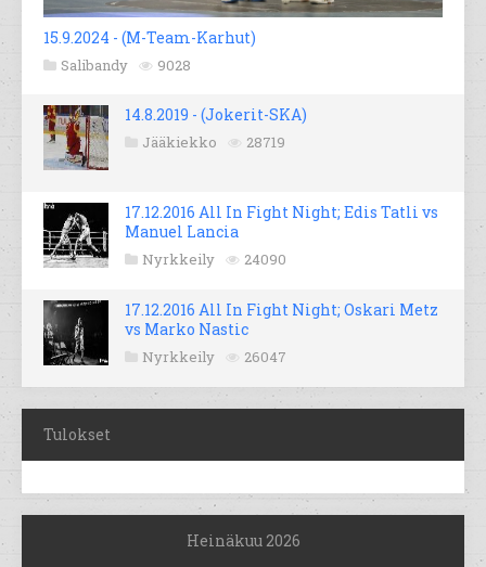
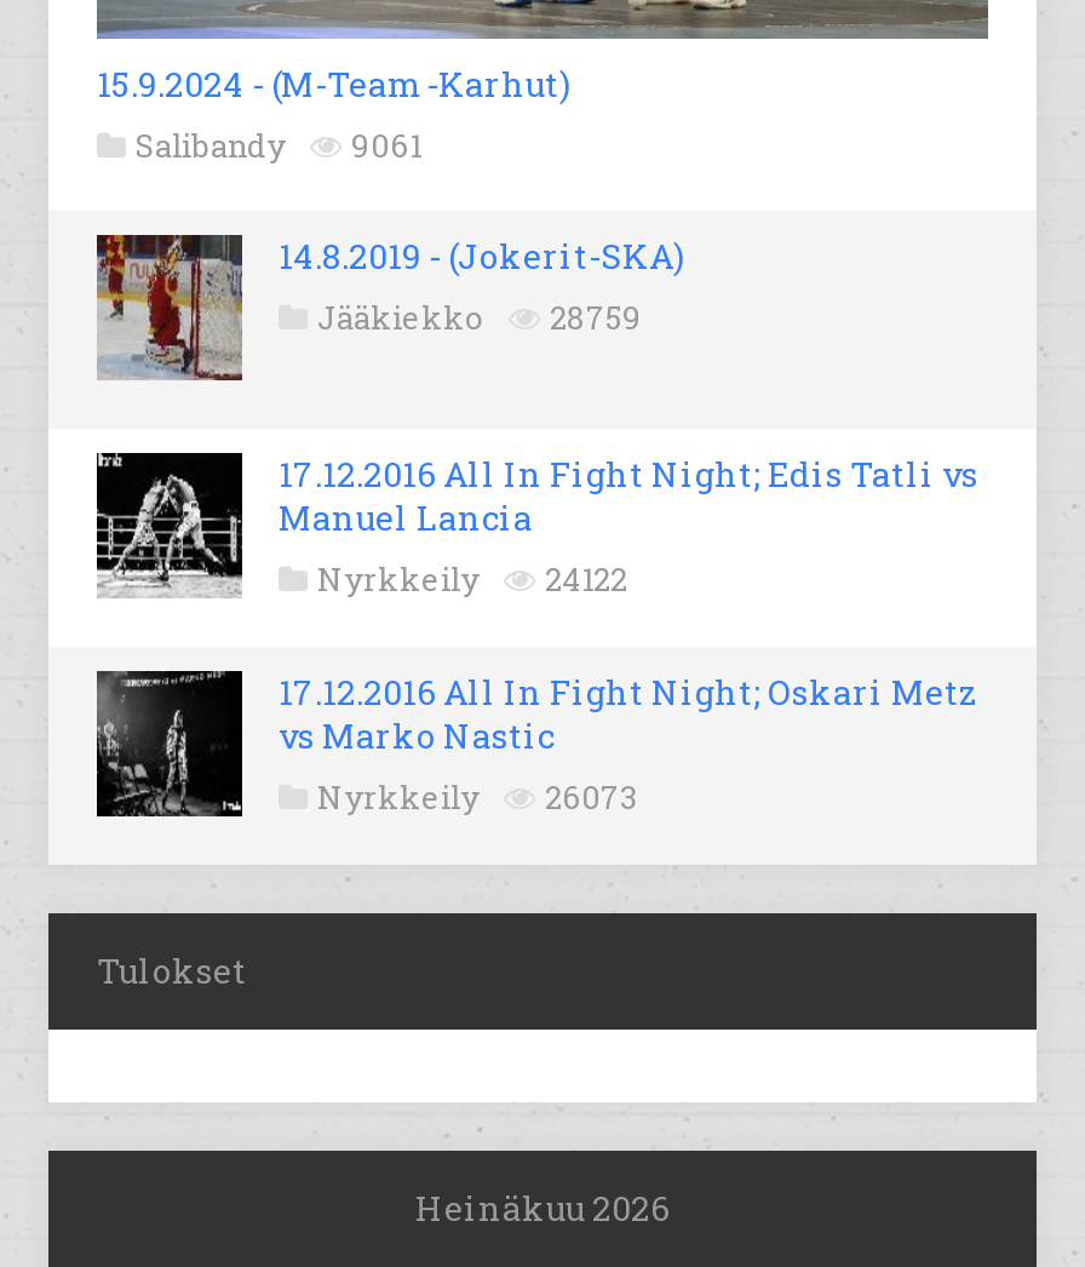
[61,55,191,74] Salibandy 9028 -> [136,123,421,166] Salibandy 9061
[142,132,285,151] Jääkiekko 28719 -> [317,295,642,338] Jääkiekko 28759
[142,249,286,269] Nyrkkeily 24090 -> [317,556,627,600] Nyrkkeily 24122
[142,347,286,366] Nyrkkeily 26047 -> [317,774,637,818] Nyrkkeily 26073

